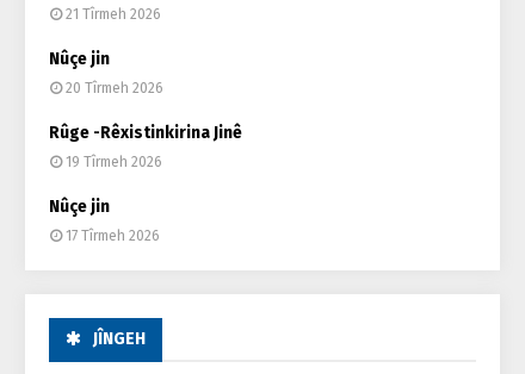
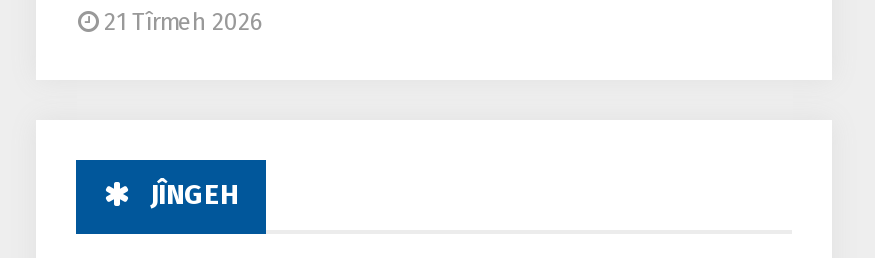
[49,49,242,245] Nûçe jin | 20 Tîrmeh 2026 | Rûge -Rêxistinkirina Jinê | 19 Tîrmeh 2026 | Nûçe jin | 17 Tîrmeh 2026 -> none

